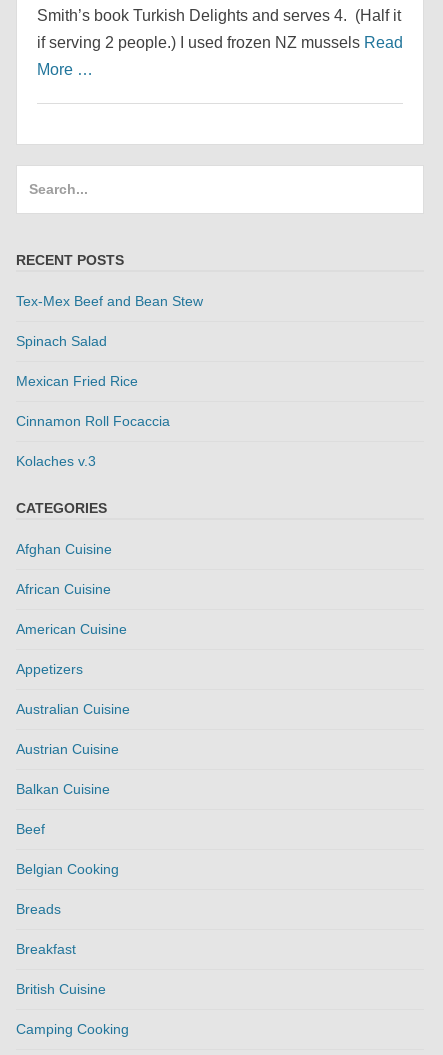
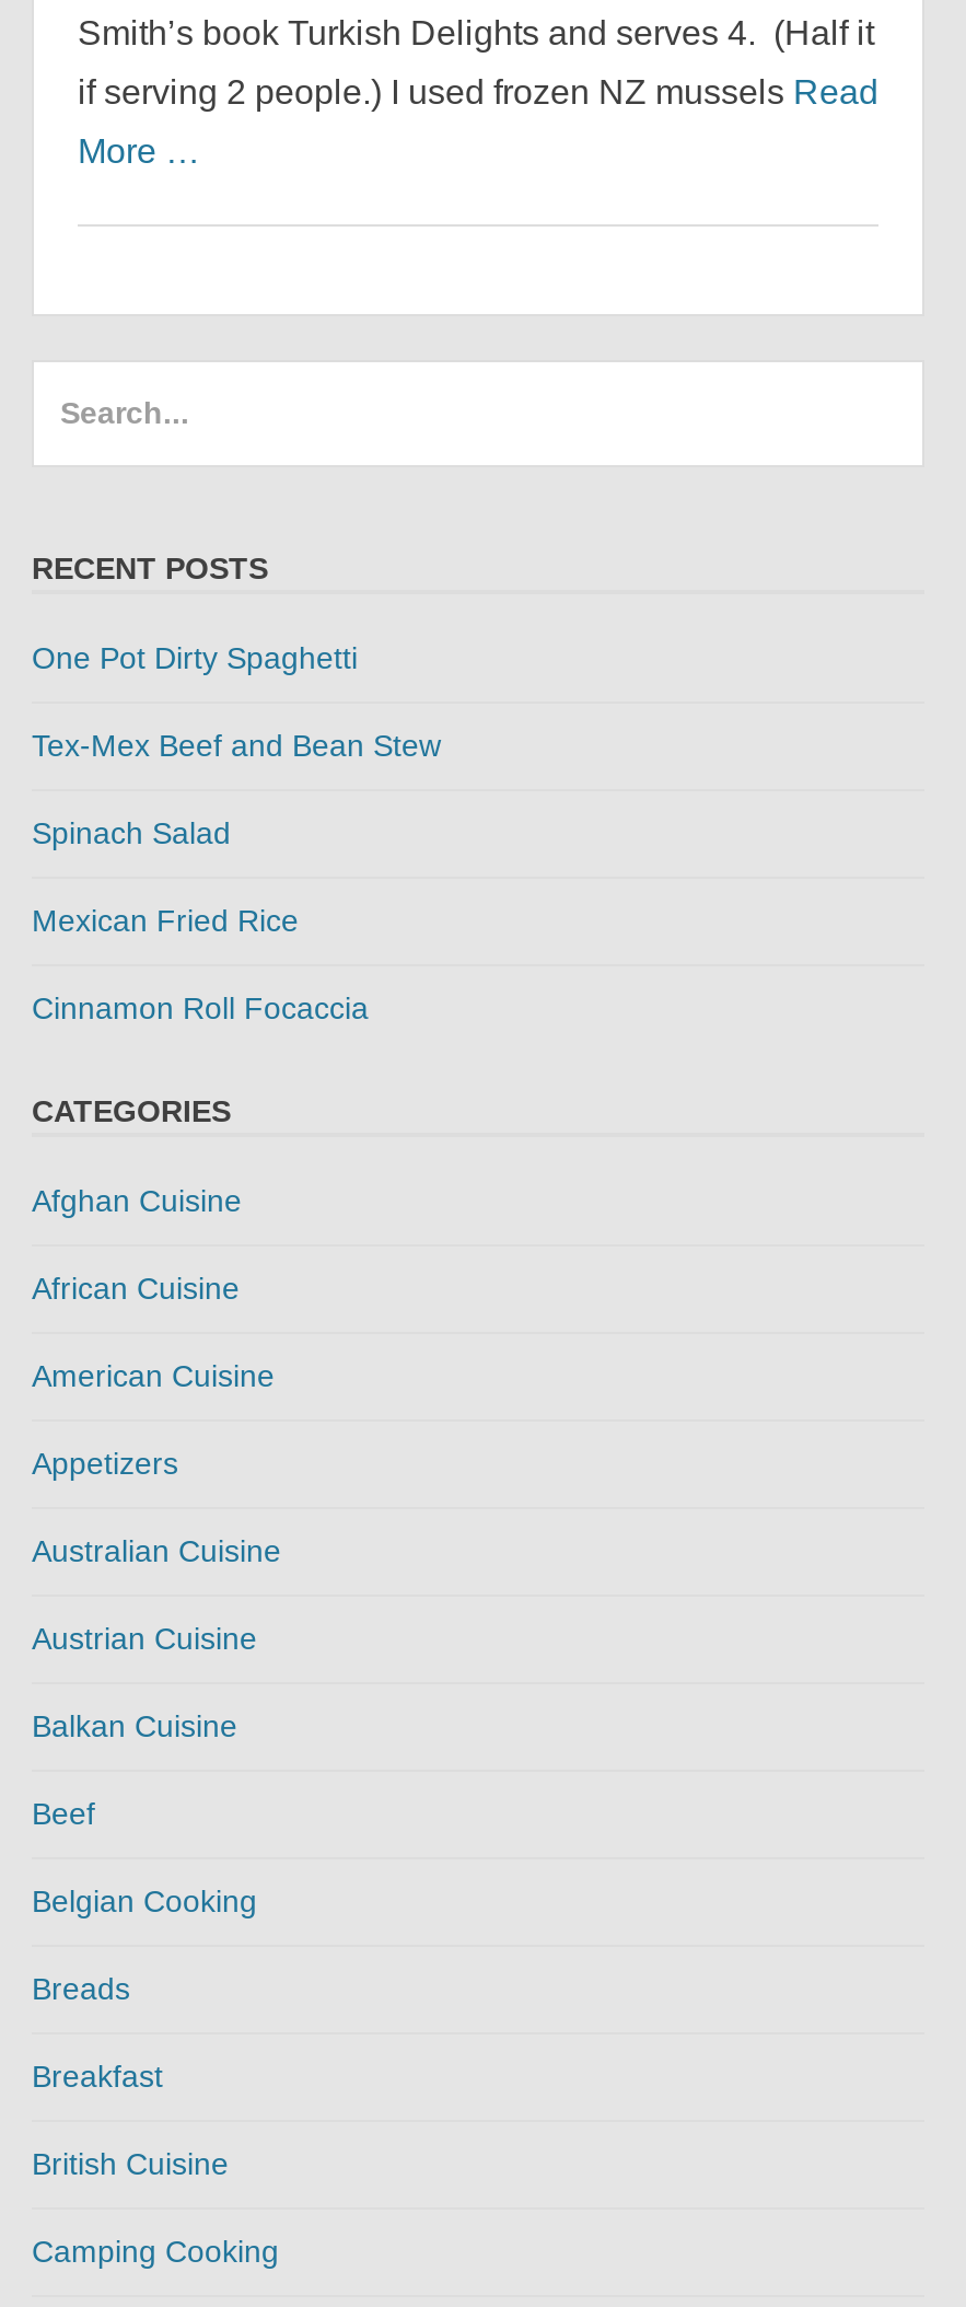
none -> [32,641,358,676] One Pot Dirty Spaghetti
moved [16,293,203,429] -> [32,729,441,1026]: Tex-Mex Beef and Bean Stew | Spinach Salad | Mexican Fried Rice | Cinnamon Roll Focaccia
[16,453,96,469] Kolaches v.3 -> none

